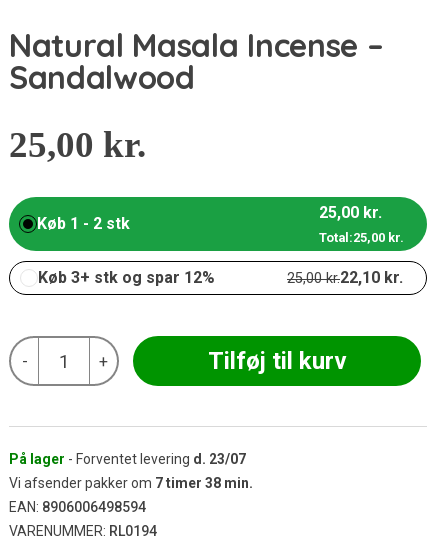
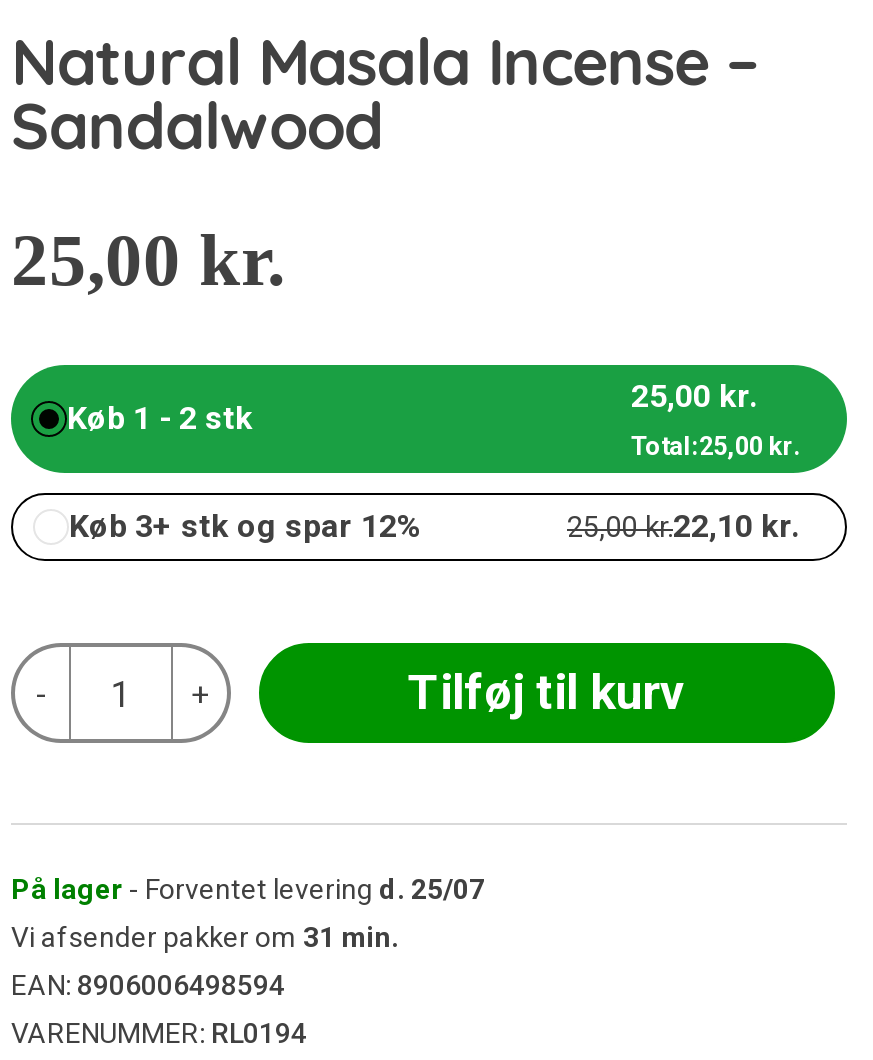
[9,451,246,467] På lager - Forventet levering d. 23/07 -> [11,874,485,906] På lager - Forventet levering d. 25/07
[9,475,253,491] Vi afsender pakker om 7 timer 38 min. -> [11,922,399,954] Vi afsender pakker om 31 min.

